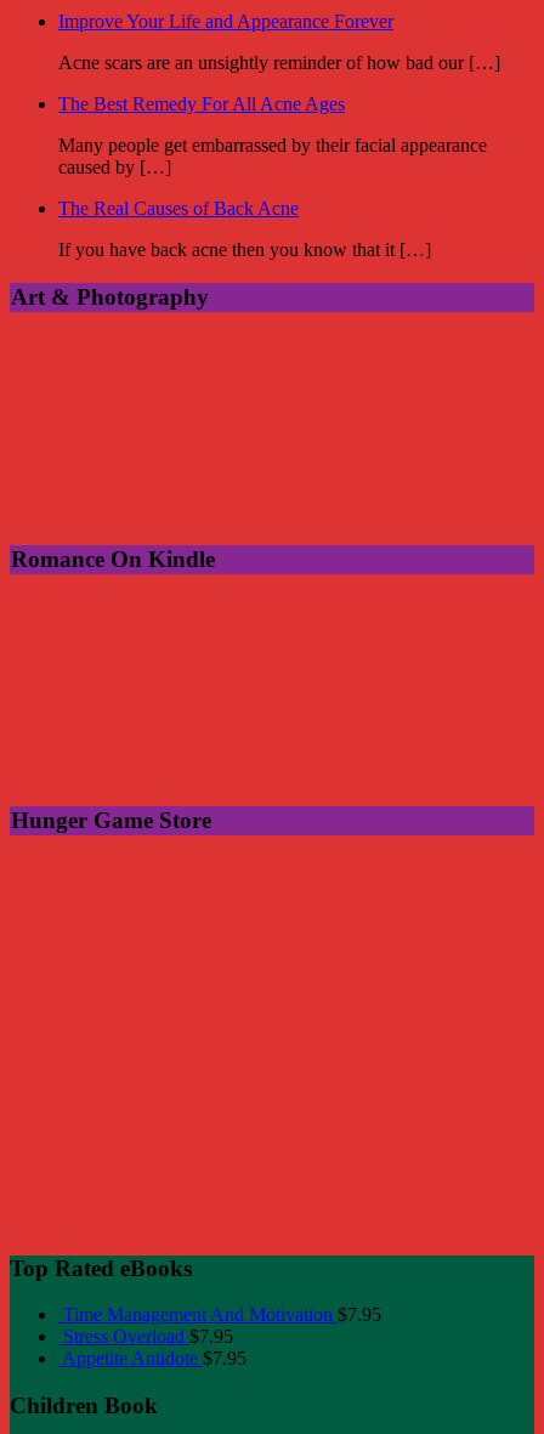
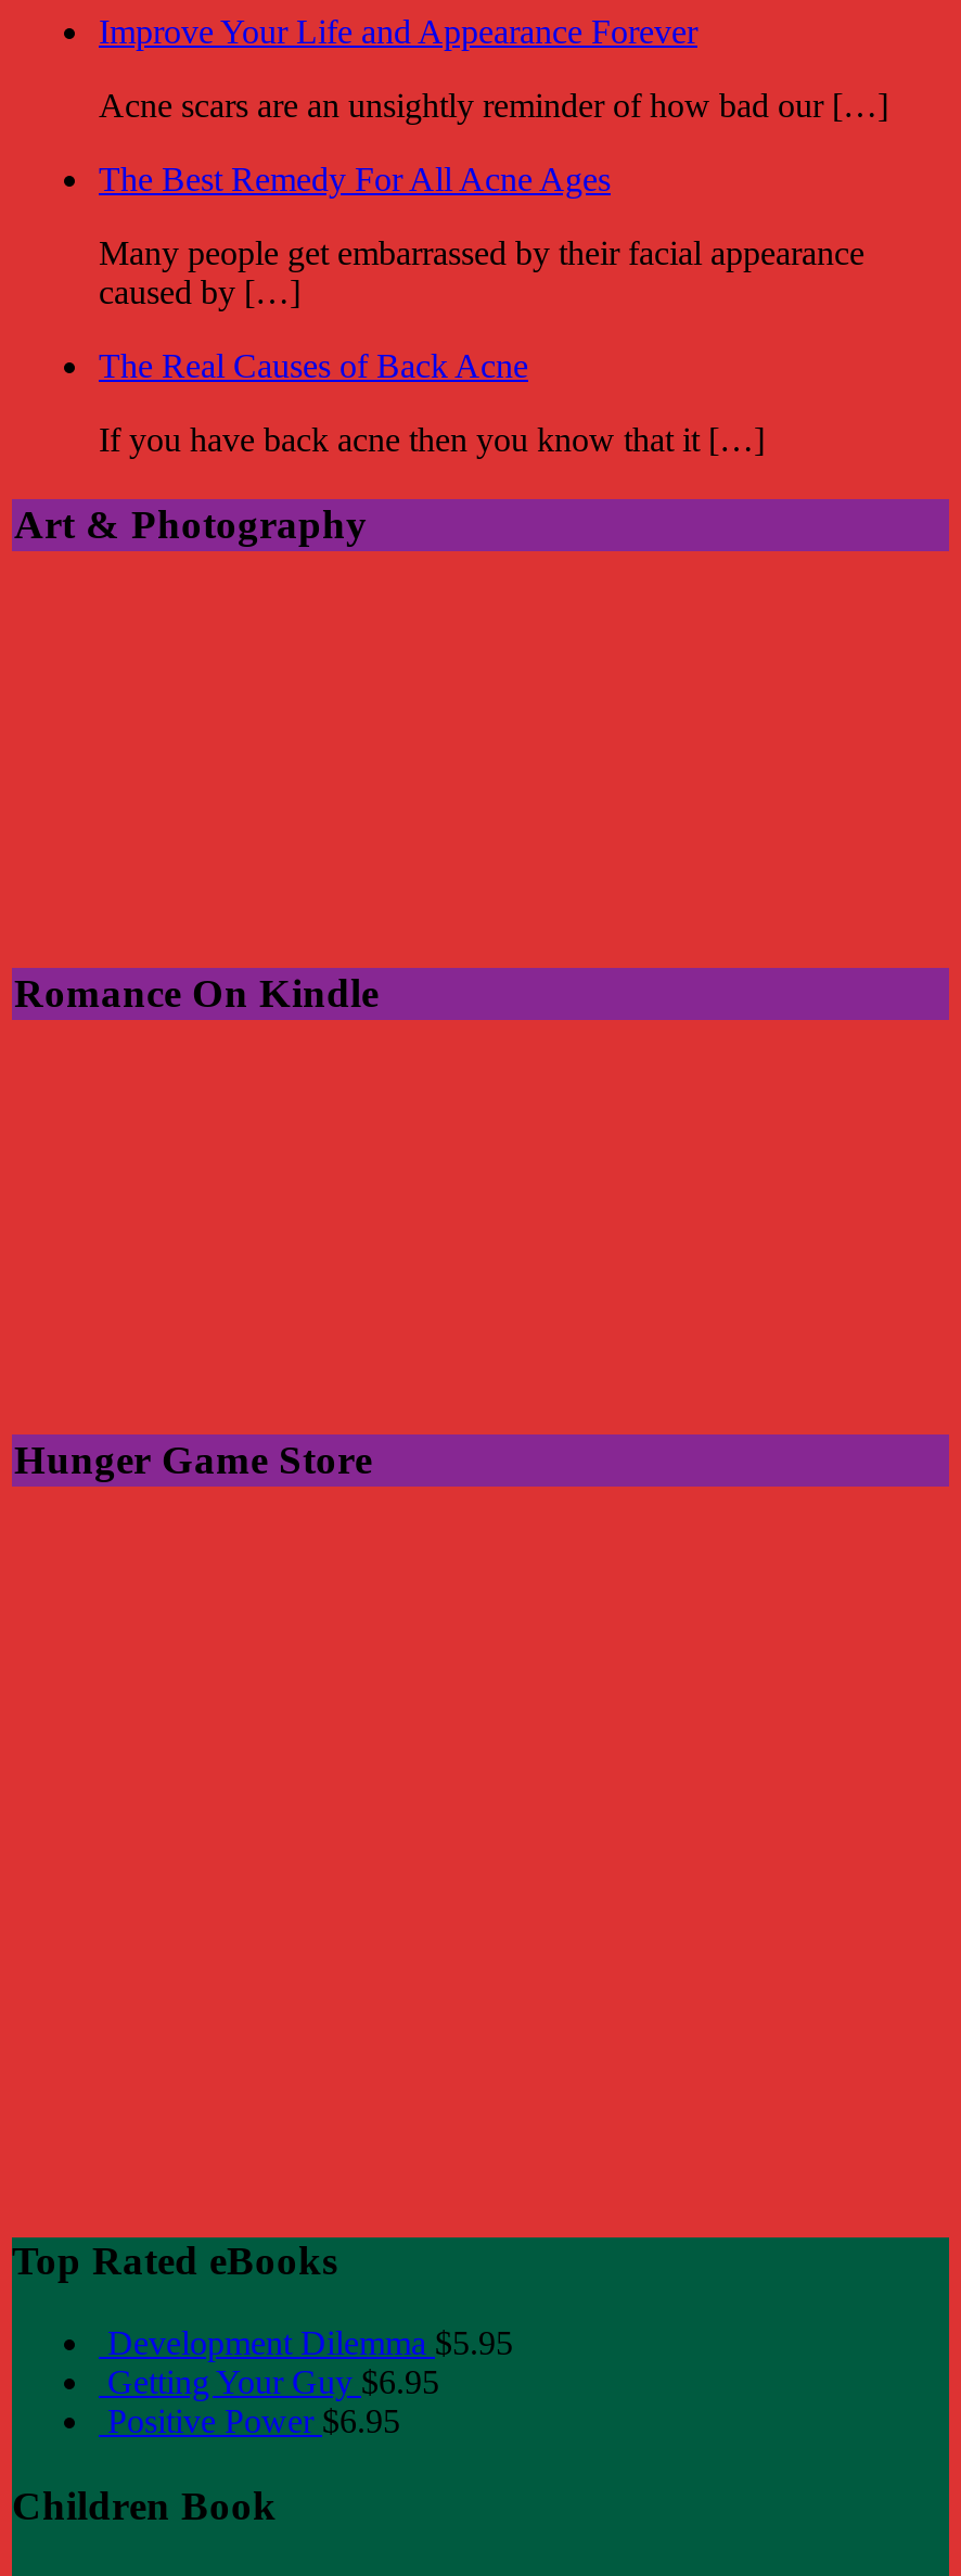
[62,1305,381,1369] Time Management And Motivation $7.95 | Stress Overload $7.95 | Appetite Antidote $7.95 -> [107,2325,513,2440] Development Dilemma $5.95 | Getting Your Guy $6.95 | Positive Power $6.95

